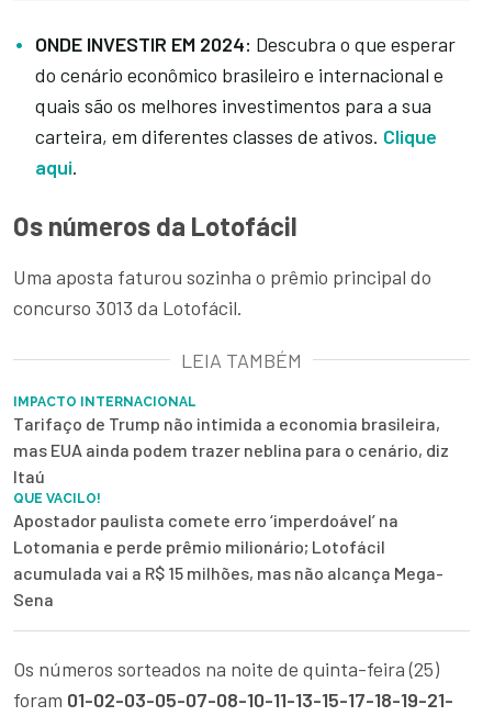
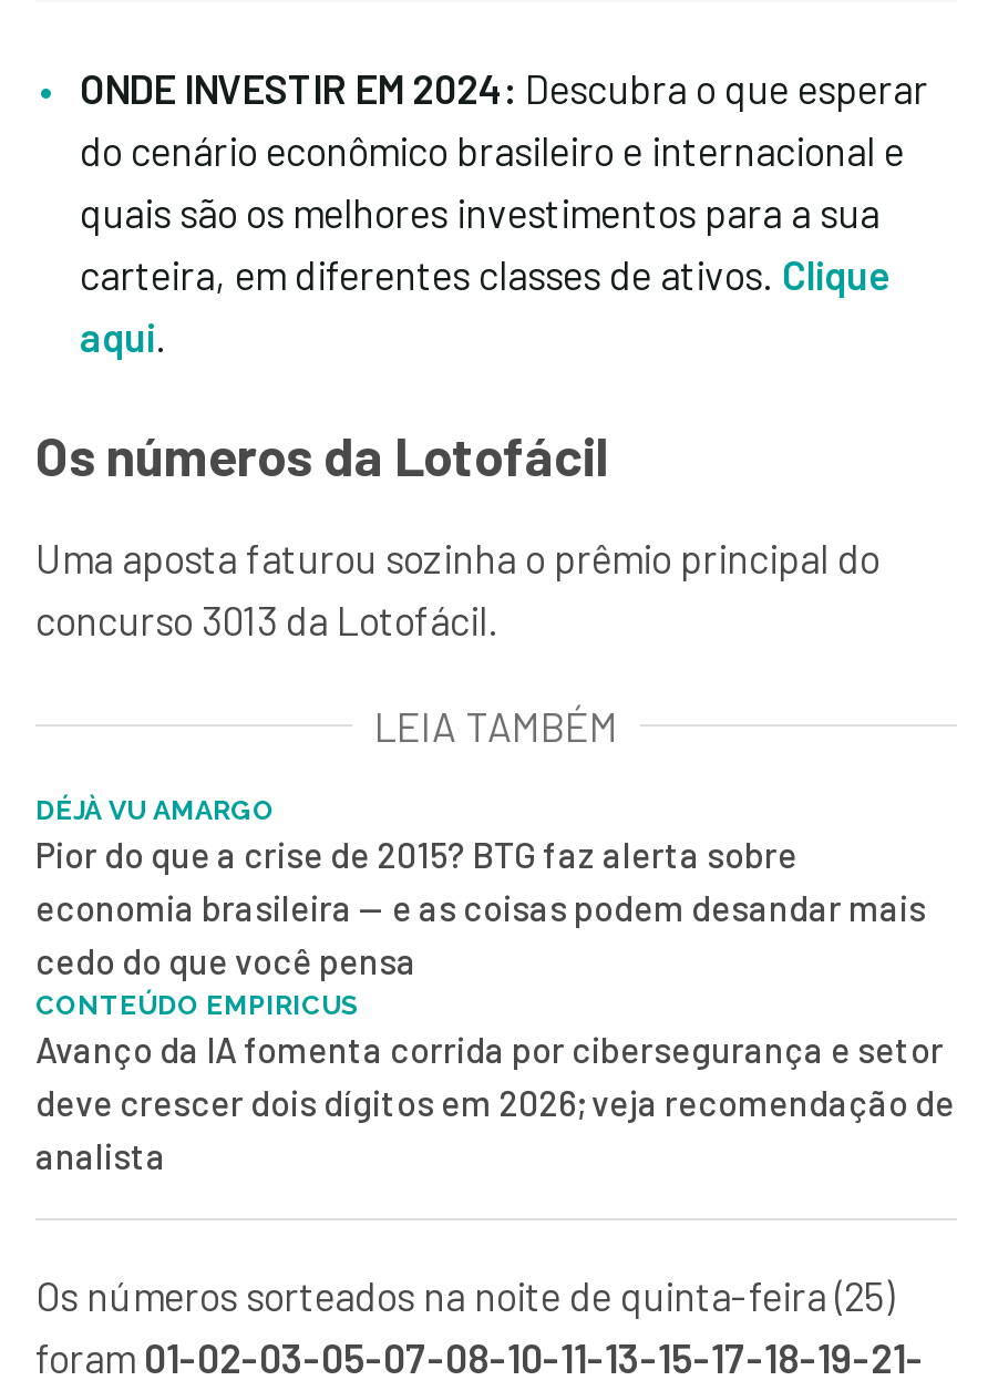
[13,394,449,609] IMPACTO INTERNACIONAL | Tarifaço de Trump não intimida a economia brasileira, | mas EUA ainda podem trazer neblina para o cenário, diz | Itaú | QUE VACILO! | Apostador paulista comete erro ‘imperdoável’ na | Lotomania e perde prêmio milionário; Lotofácil | acumulada vai a R$ 15 milhões, mas não alcança Mega- | Sena -> [35,795,955,1176] DÉJÀ VU AMARGO | Pior do que a crise de 2015? BTG faz alerta sobre | economia brasileira — e as coisas podem desandar mais | cedo do que você pensa | CONTEÚDO EMPIRICUS | Avanço da IA fomenta corrida por cibersegurança e setor | deve crescer dois dígitos em 2026; veja recomendação de | analista

